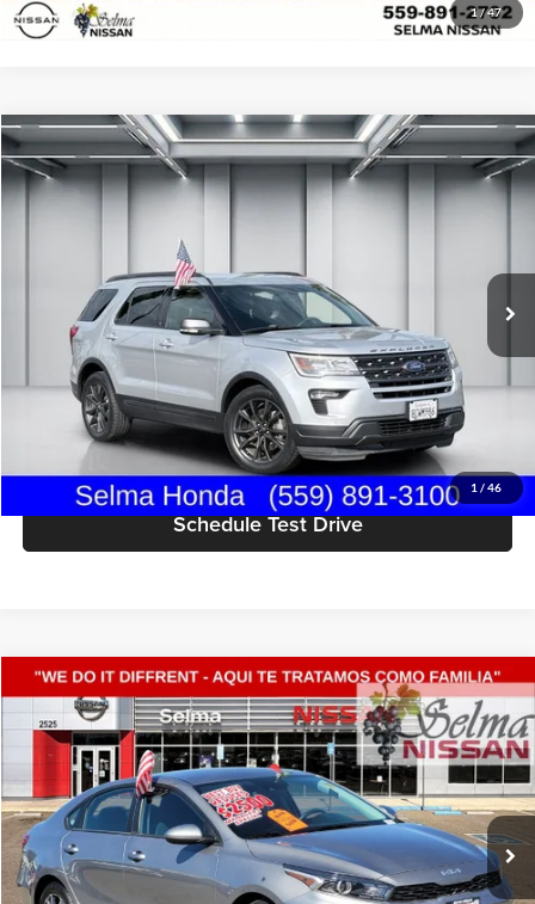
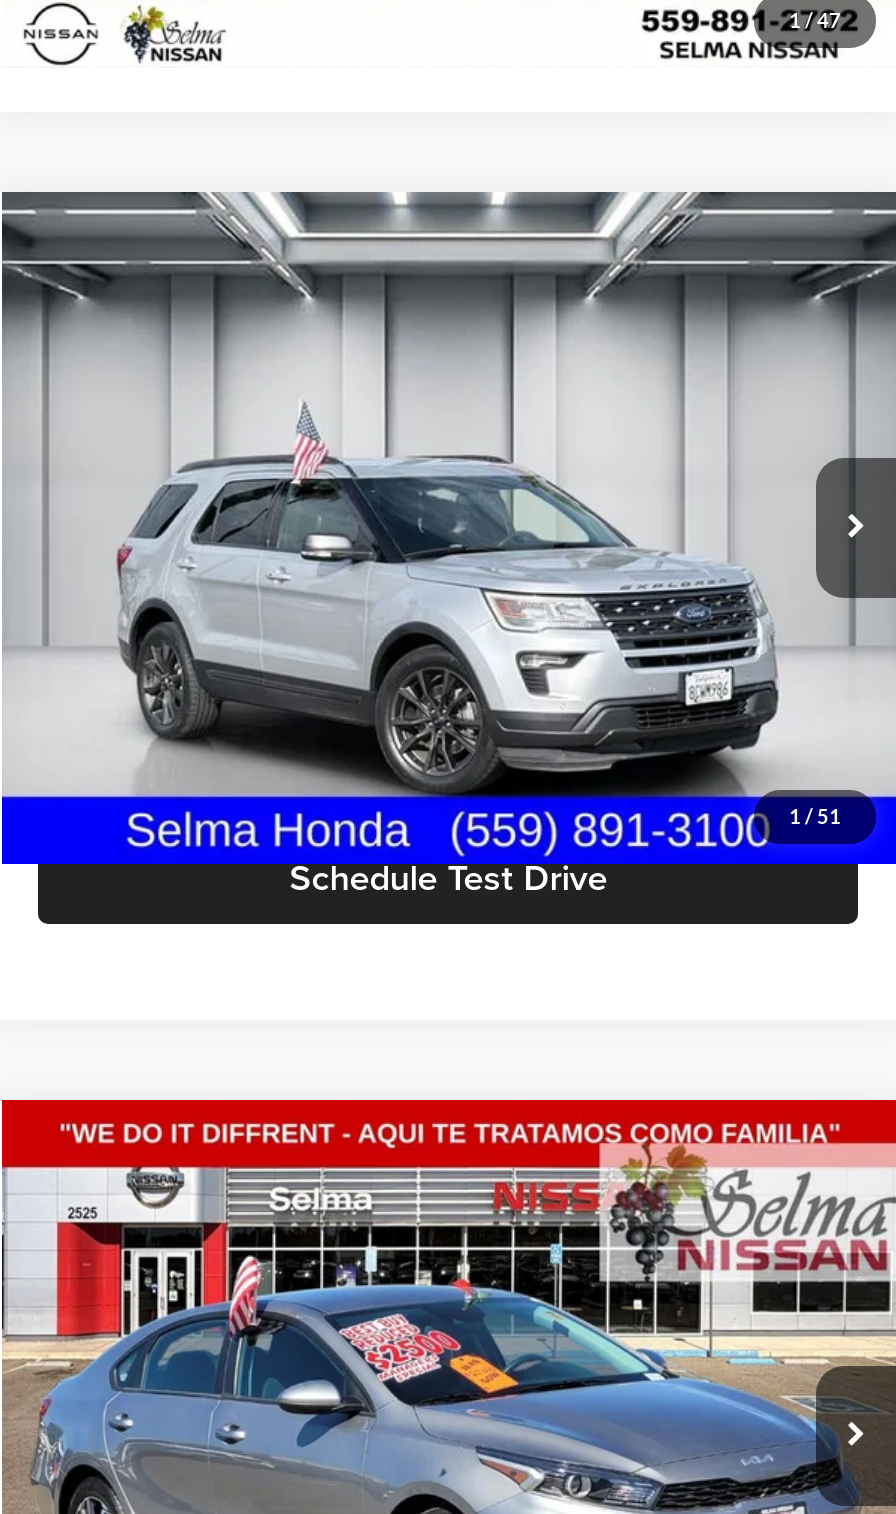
[471,481,502,495] 1 / 46 -> [789,805,841,829] 1 / 51

